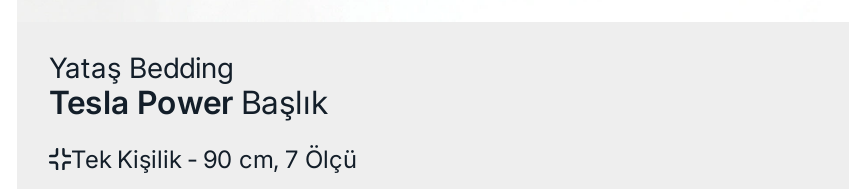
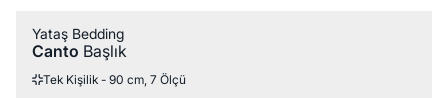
[49,83,329,123] Tesla Power Başlık -> [32,41,127,61] Canto Başlık

